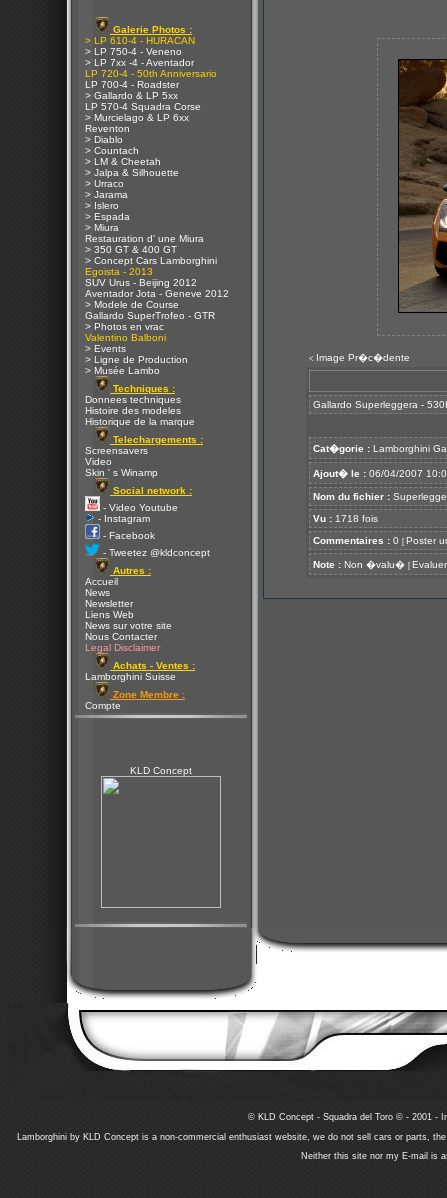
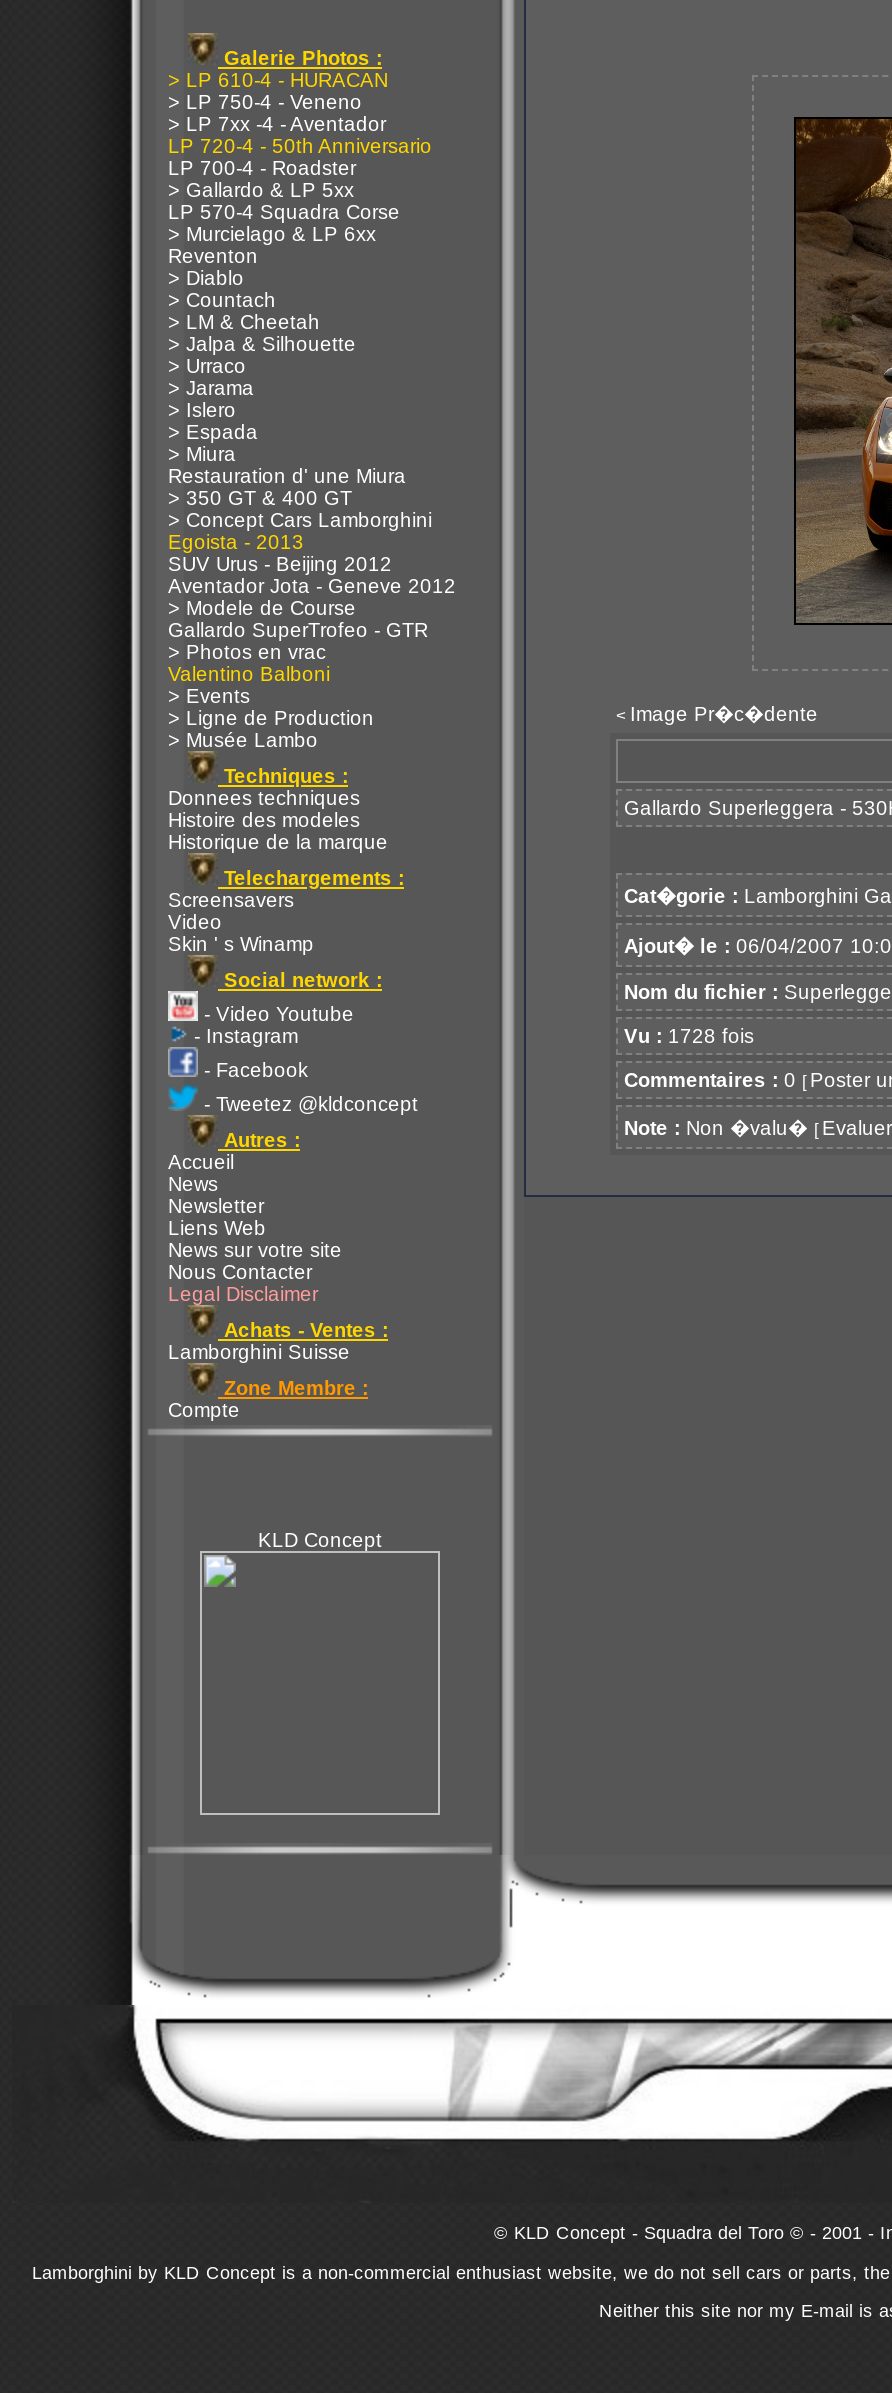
[313,513,378,524] Vu : 1718 fois -> [624,1025,754,1047] Vu : 1728 fois

